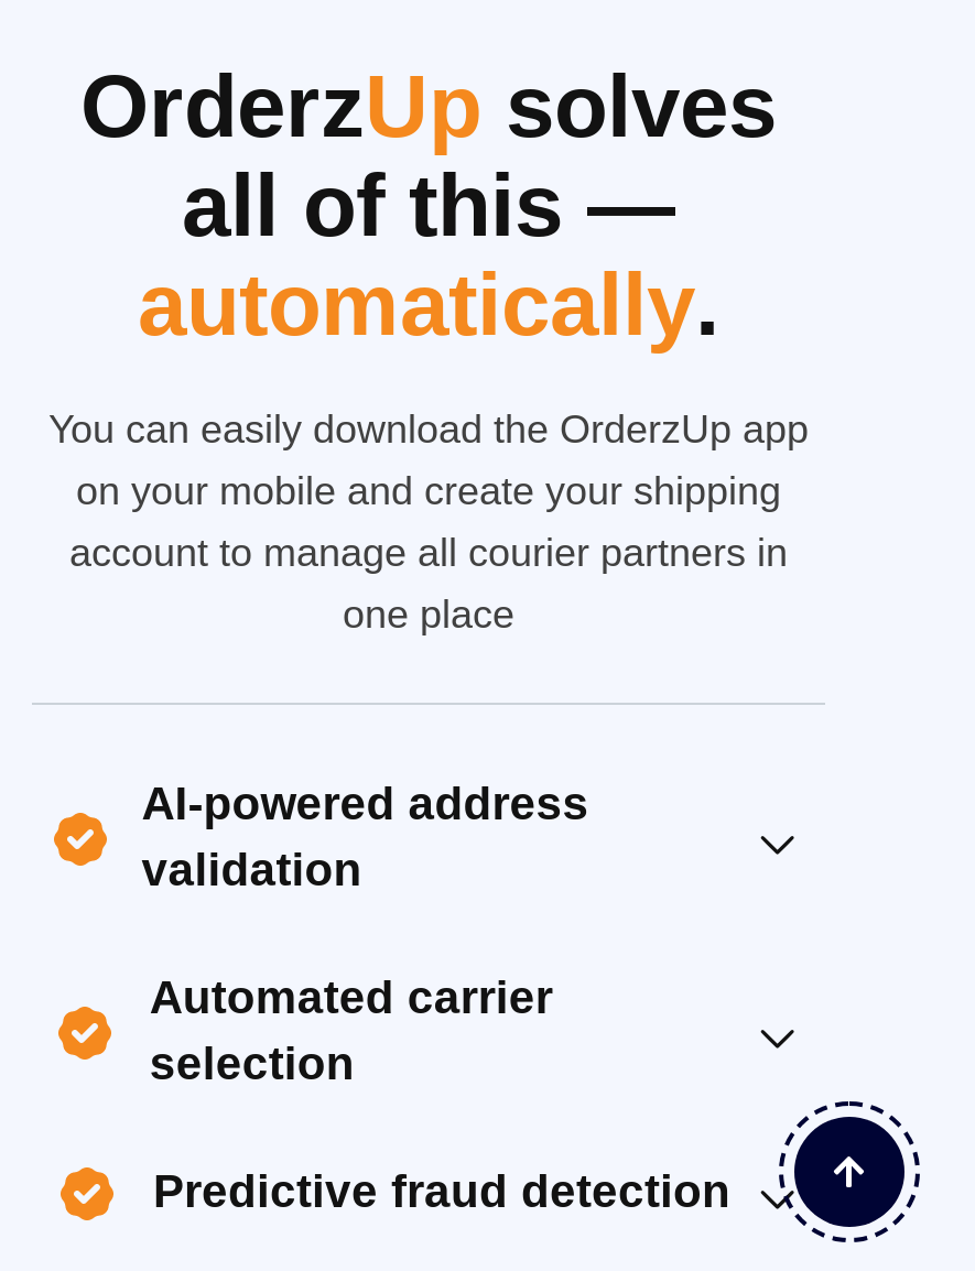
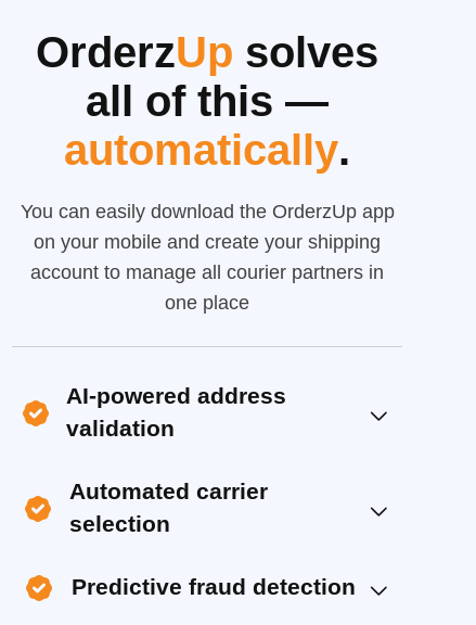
[777,1099,922,1245] [image] -> none

